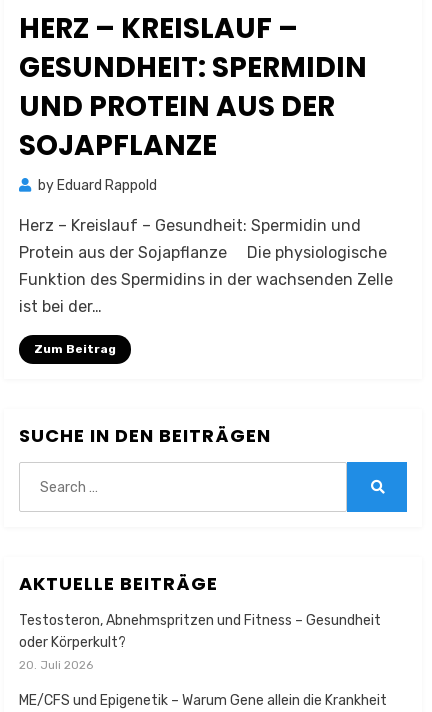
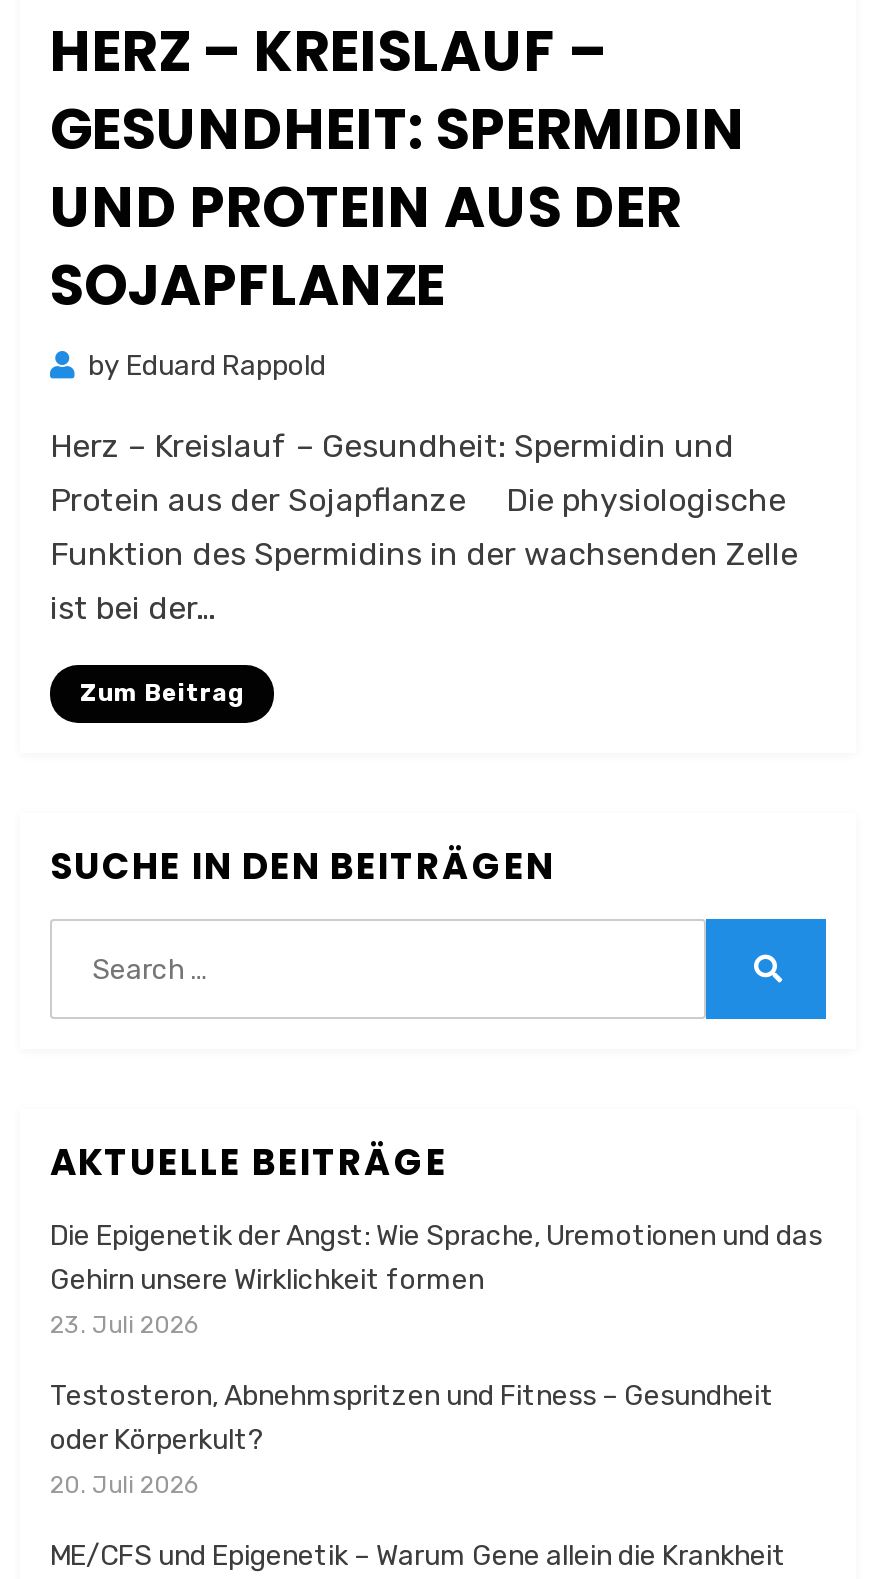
none -> [50,1219,822,1339] Die Epigenetik der Angst: Wie Sprache, Uremotionen und das | Gehirn unsere Wirklichkeit formen | 23. Juli 2026

